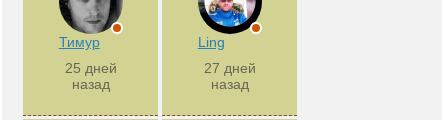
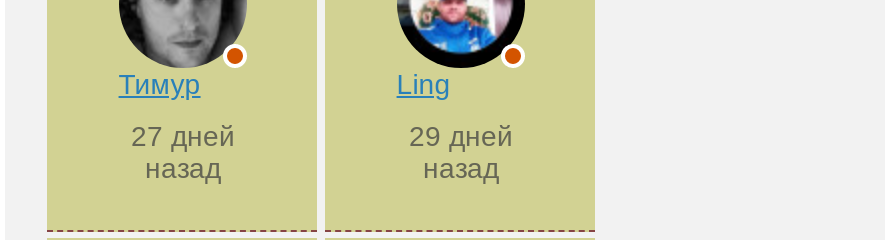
[65,60,117,76] 25 дней -> [131,120,235,152] 27 дней
[204,60,256,76] 27 дней -> [409,120,513,152] 29 дней

